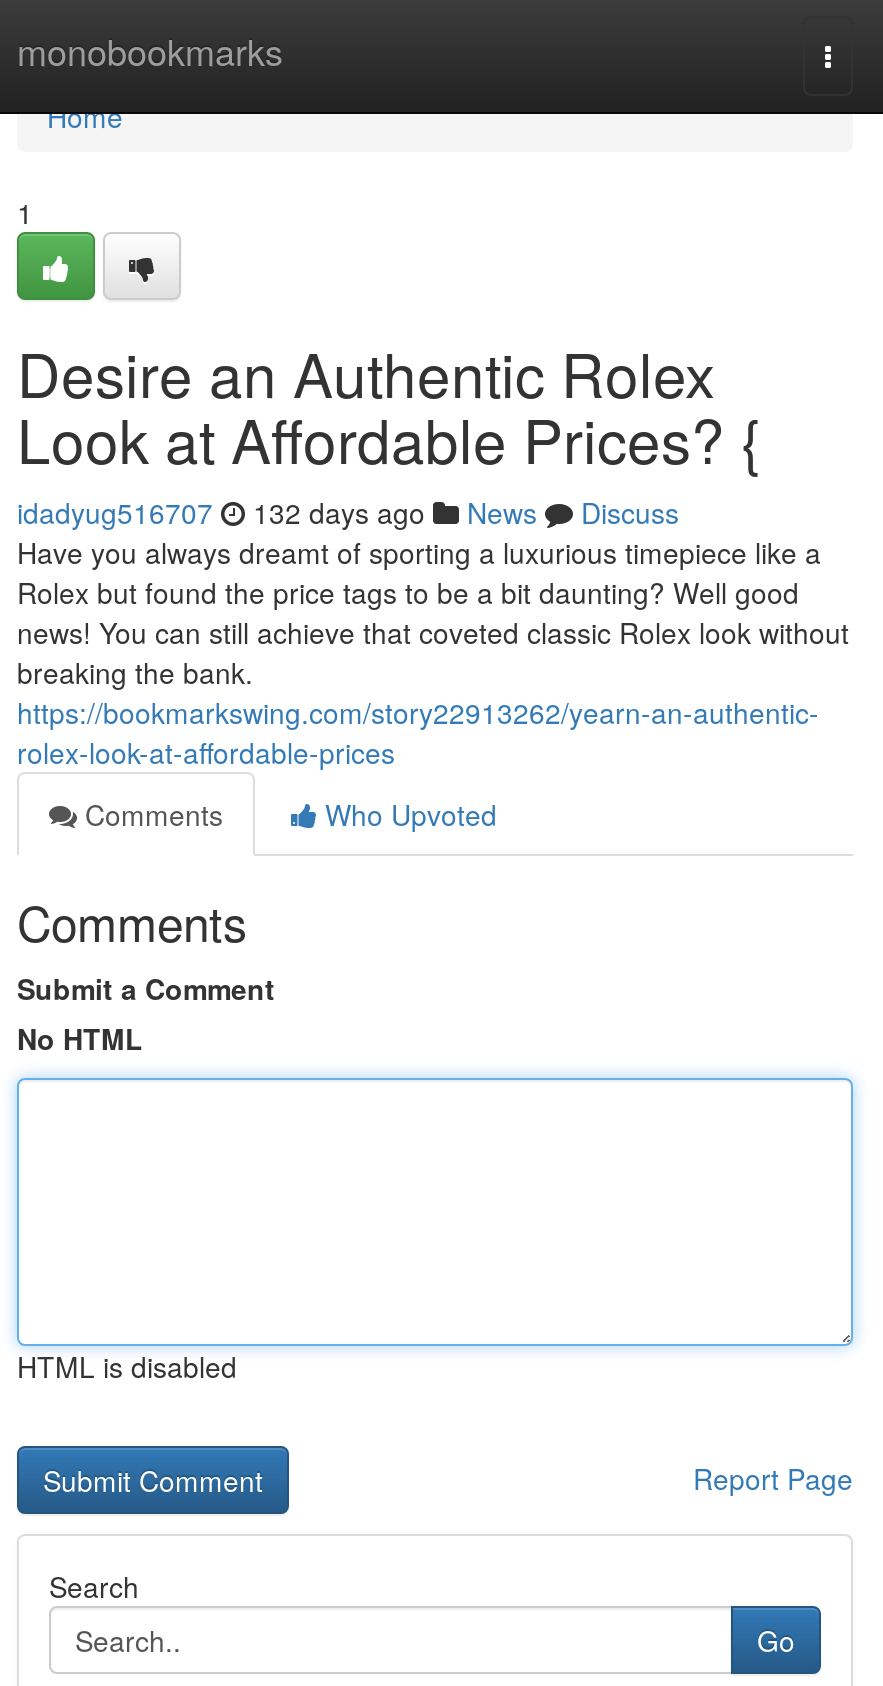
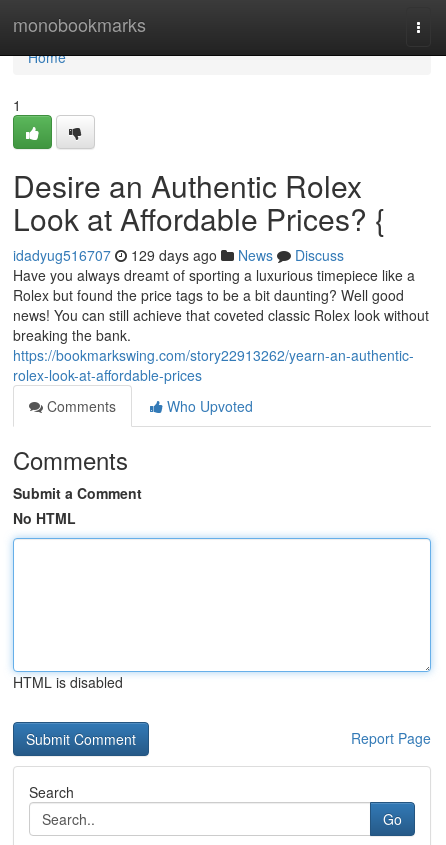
[17,492,679,532] idadyug516707 132 days ago News Discuss -> [13,245,344,265] idadyug516707 129 days ago News Discuss

